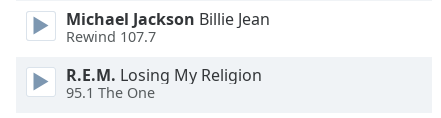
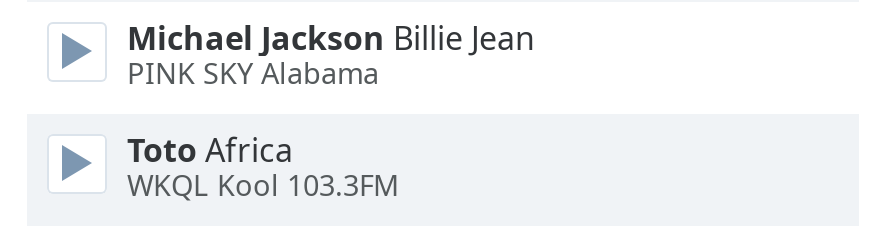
[66,27,156,46] Rewind 107.7 -> [127,55,379,93] PINK SKY Alabama
[66,64,262,102] R.E.M. Losing My Religion | 95.1 The One -> [127,128,399,205] Toto Africa | WKQL Kool 103.3FM

